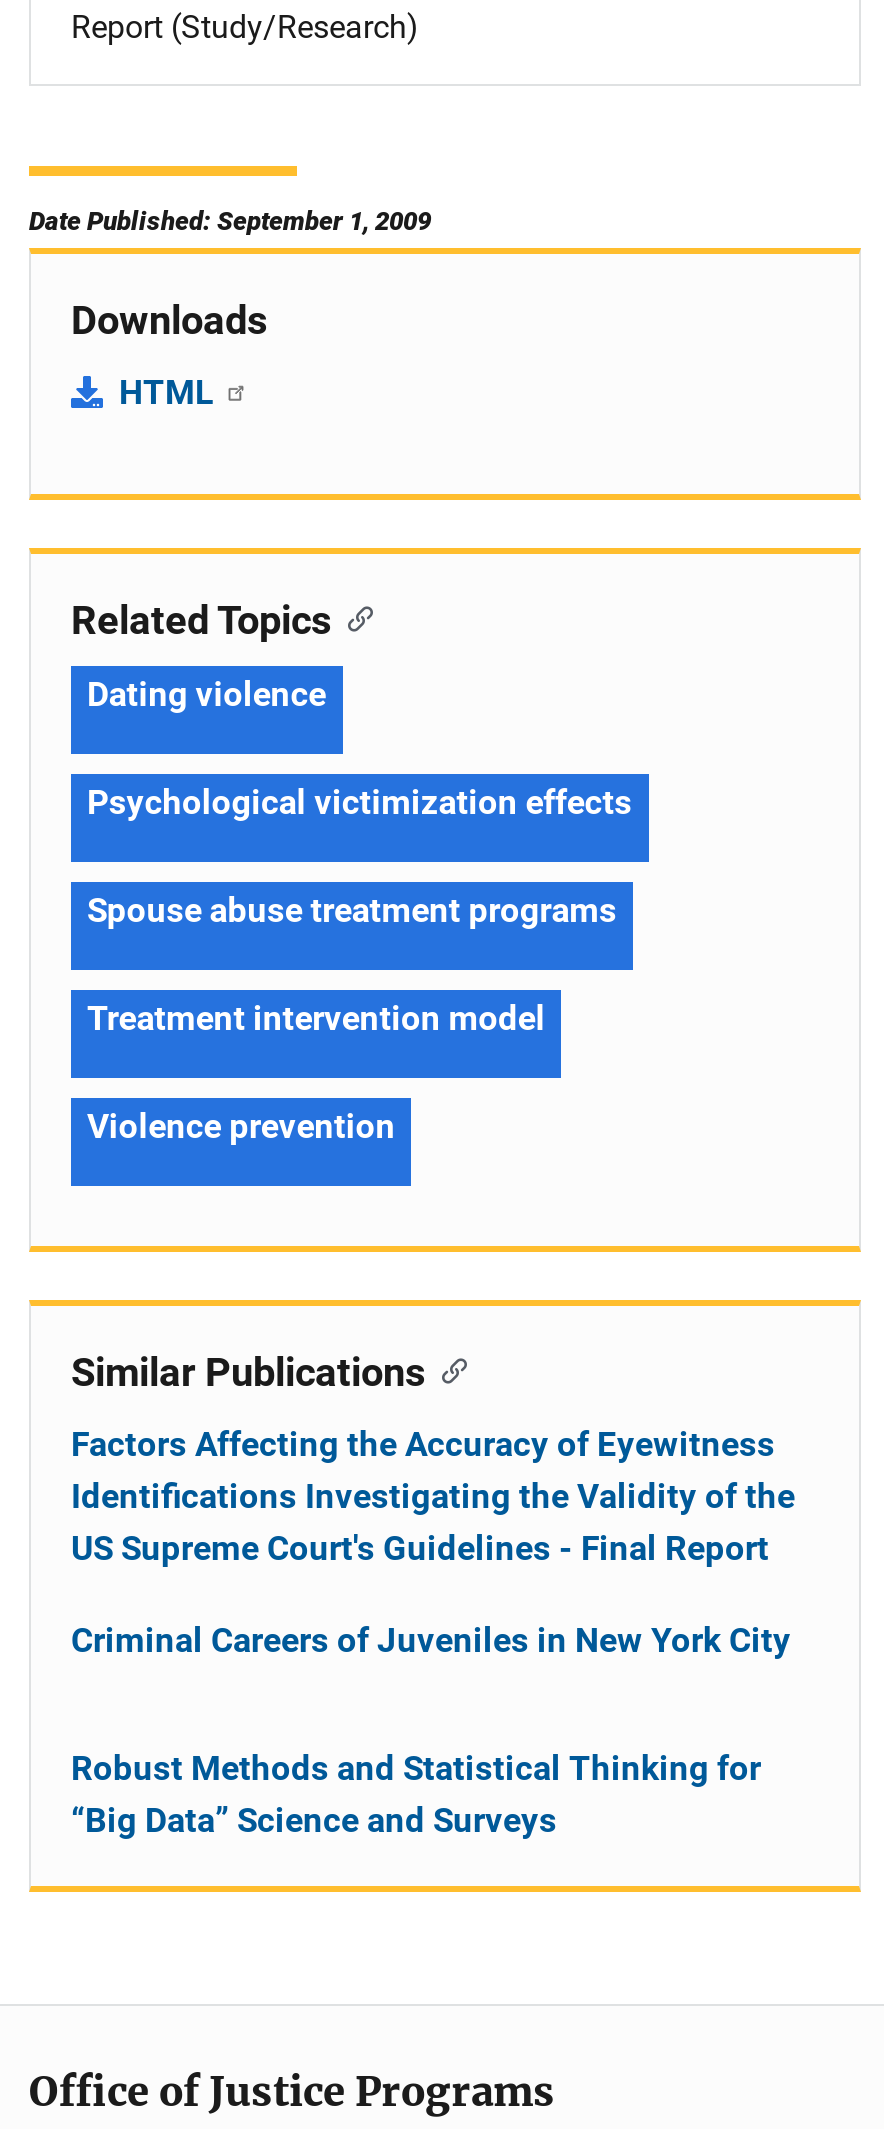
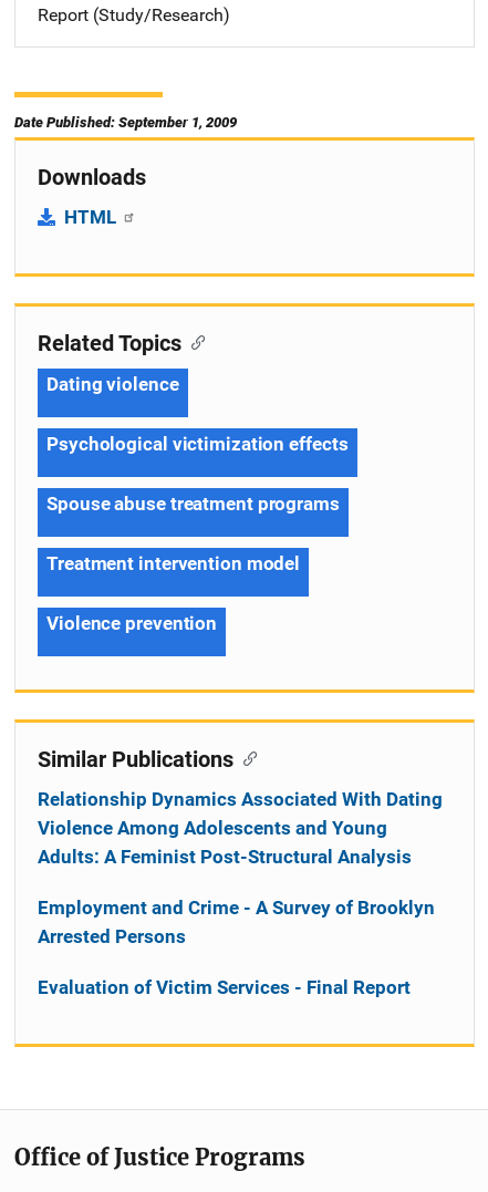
[71,1424,795,1568] Factors Affecting the Accuracy of Eyewitness | Identifications Investigating the Validity of the | US Supreme Court's Guidelines - Final Report -> [38,788,443,867] Relationship Dynamics Associated With Dating | Violence Among Adolescents and Young | Adults: A Feminist Post-Structural Analysis
[71,1620,791,1660] Criminal Careers of Juveniles in New York City -> [38,896,435,947] Employment and Crime - A Survey of Brooklyn | Arrested Persons
[71,1748,761,1840] Robust Methods and Statistical Thinking for | “Big Data” Science and Surveys -> [38,976,411,998] Evaluation of Victim Services - Final Report

